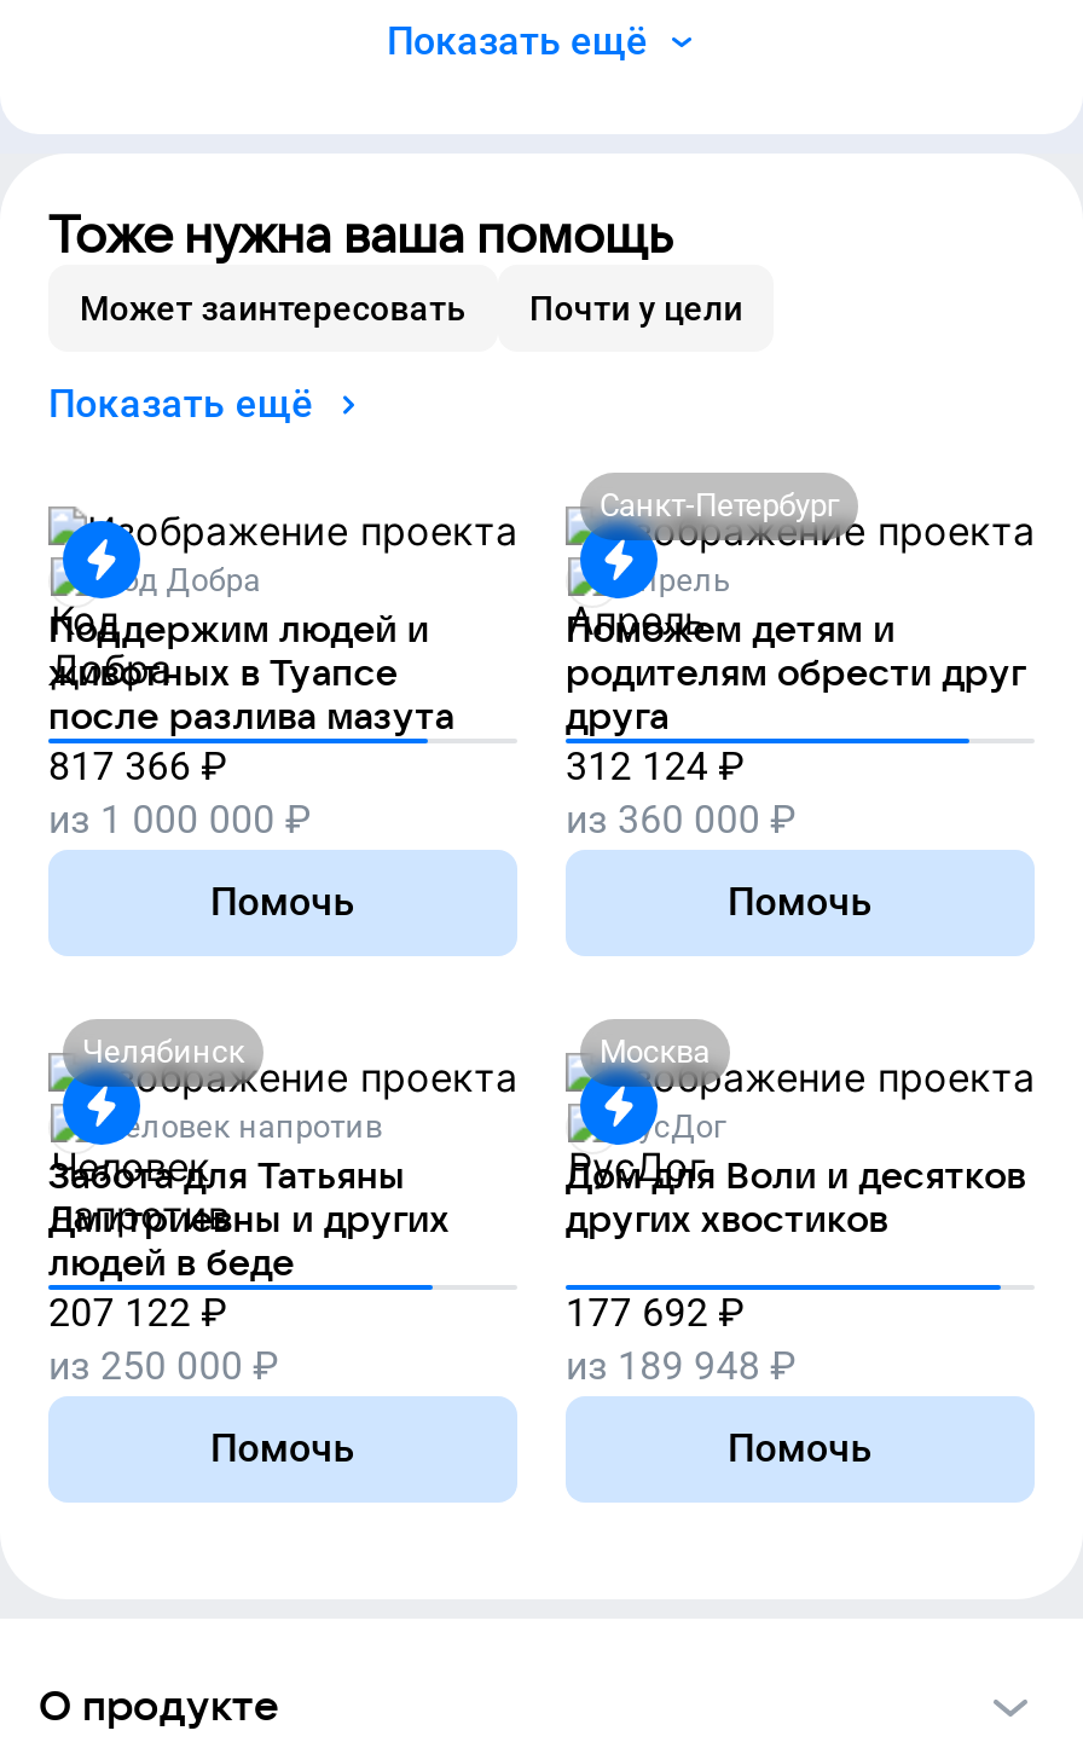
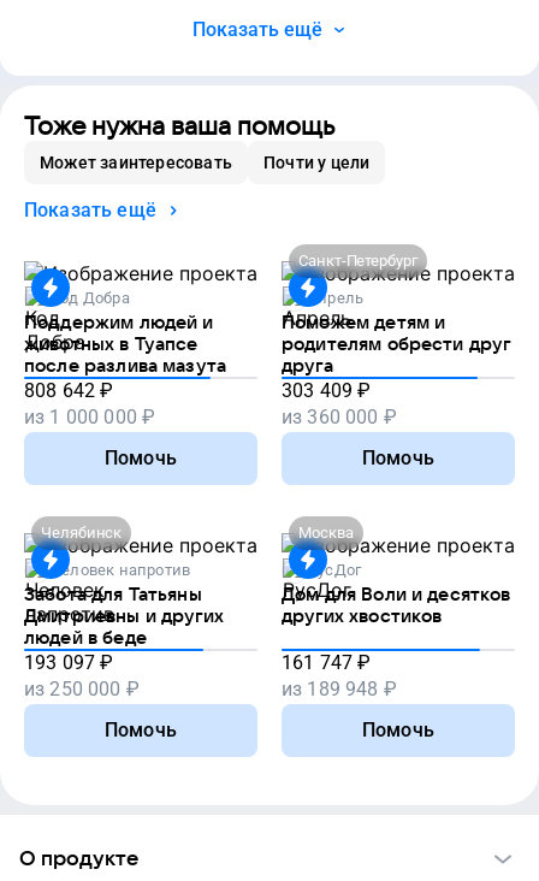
[48,742,228,788] 817 366 ₽ -> [24,379,114,401] 808 642 ₽
[566,742,746,788] 312 124 ₽ -> [282,379,371,401] 303 409 ₽
[48,1289,228,1335] 207 122 ₽ -> [24,651,114,673] 193 097 ₽
[566,1289,746,1335] 177 692 ₽ -> [282,651,371,673] 161 747 ₽

